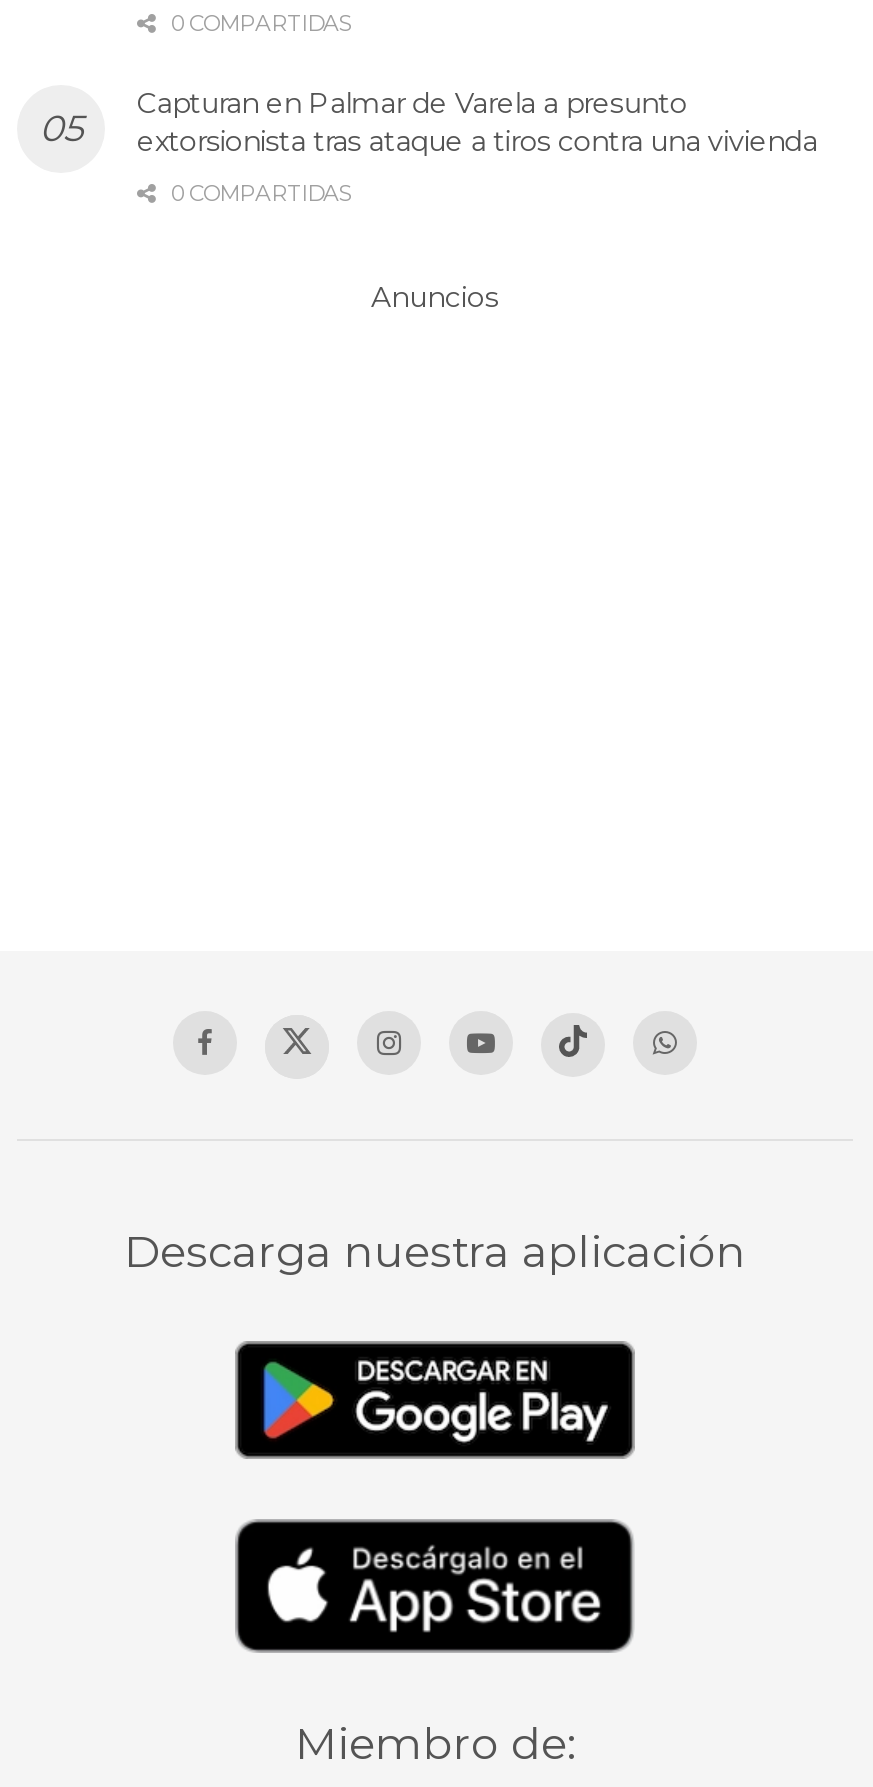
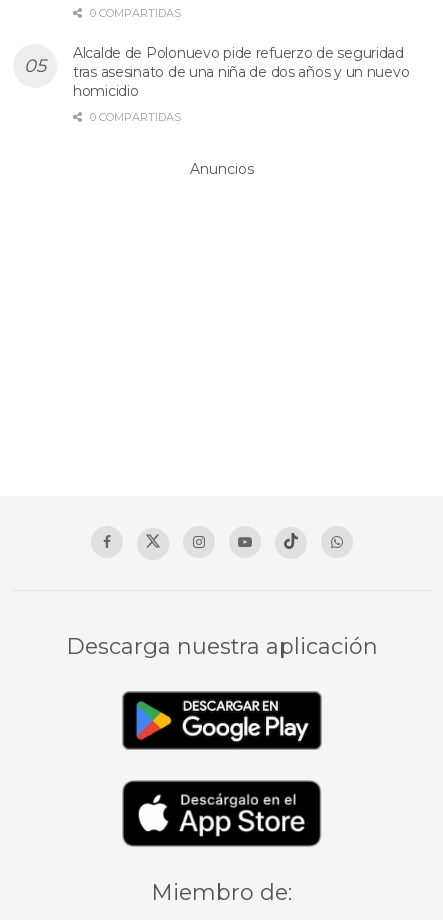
[137,85,817,159] Capturan en Palmar de Varela a presunto | extorsionista tras ataque a tiros contra una vivienda -> [73,44,409,100] Alcalde de Polonuevo pide refuerzo de seguridad | tras asesinato de una niña de dos años y un nuevo | homicidio

